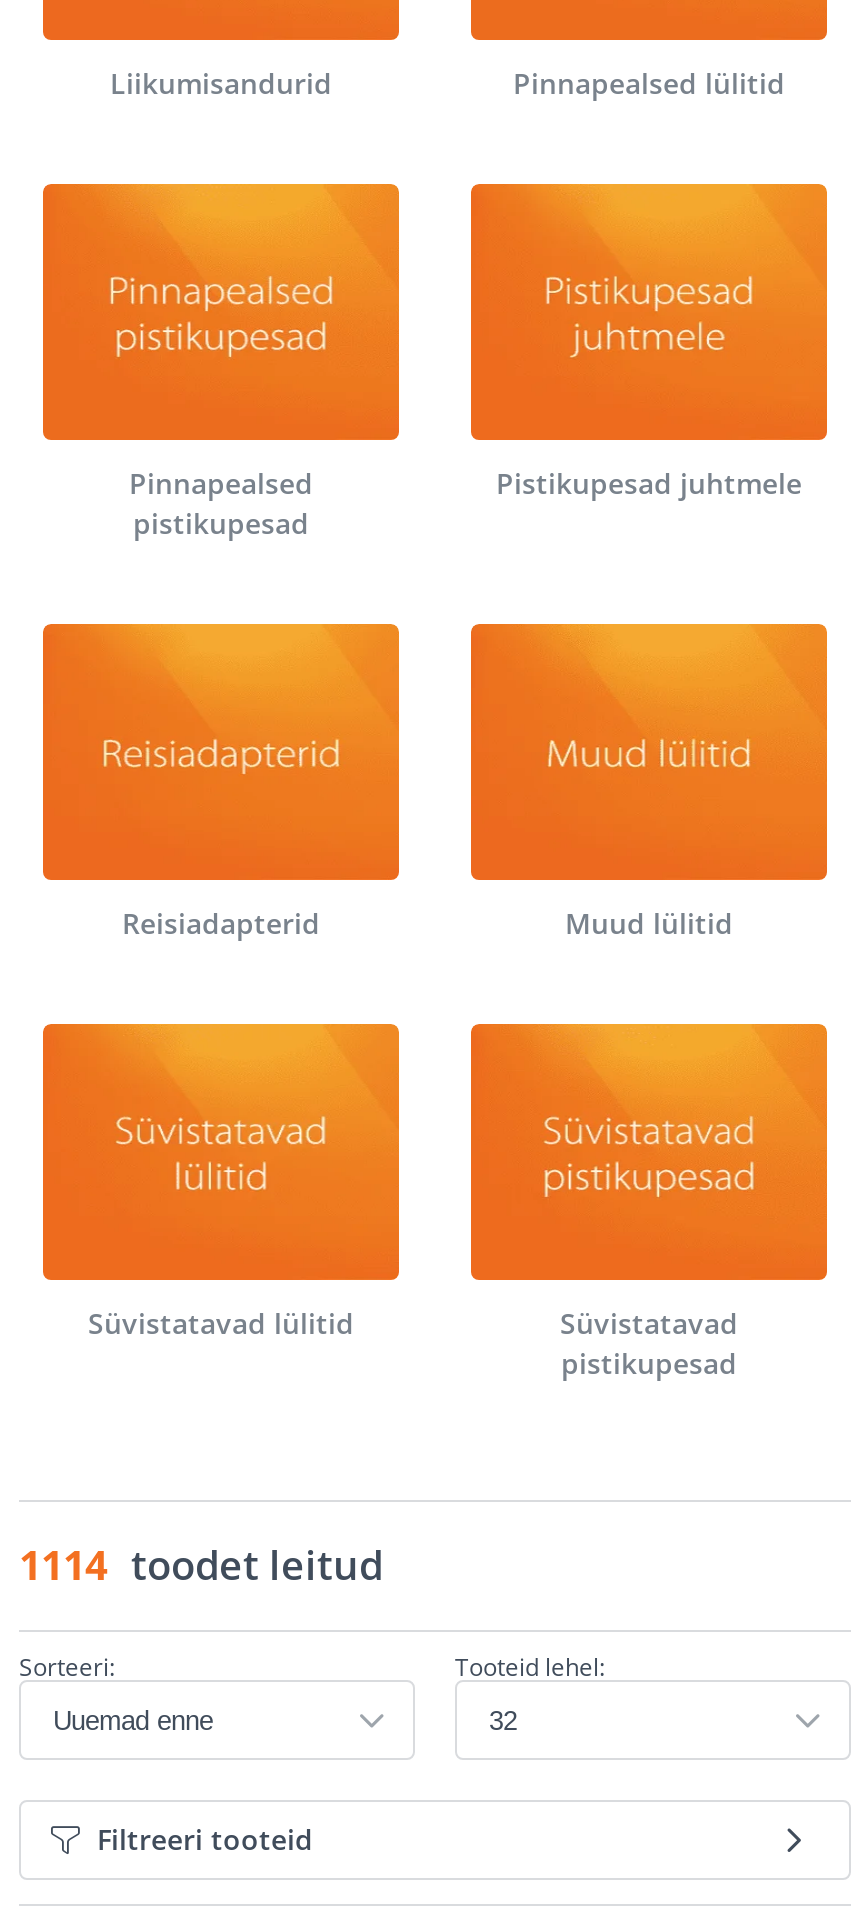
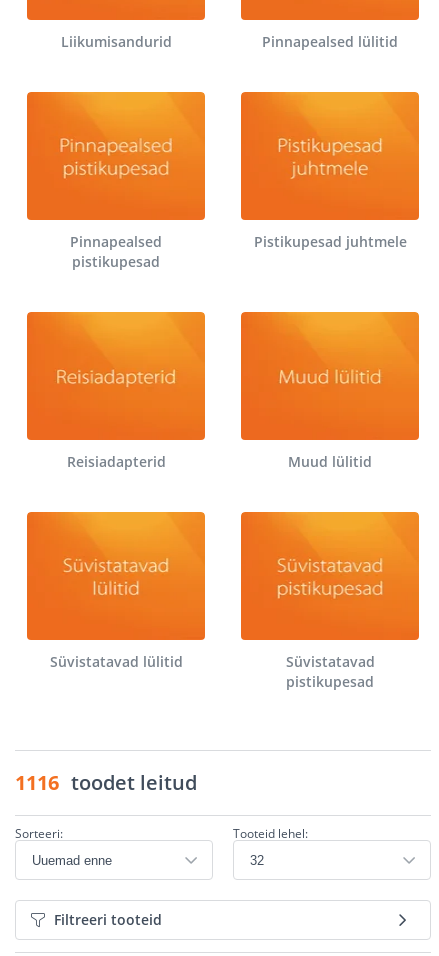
[19,1538,383,1592] 1114 toodet leitud -> [15,769,197,796] 1116 toodet leitud

